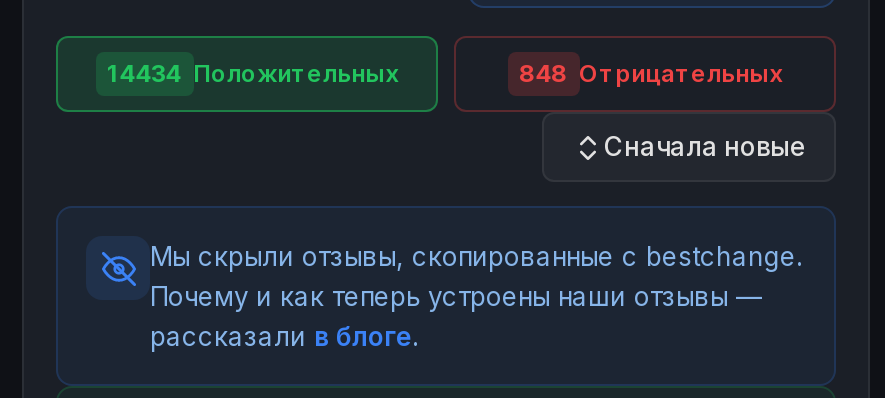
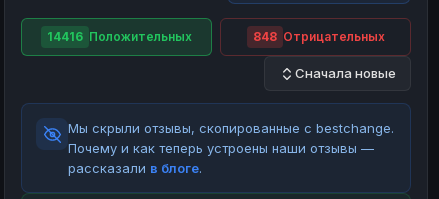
[107,58,399,88] 14434 Положительных -> [47,29,192,44] 14416 Положительных

